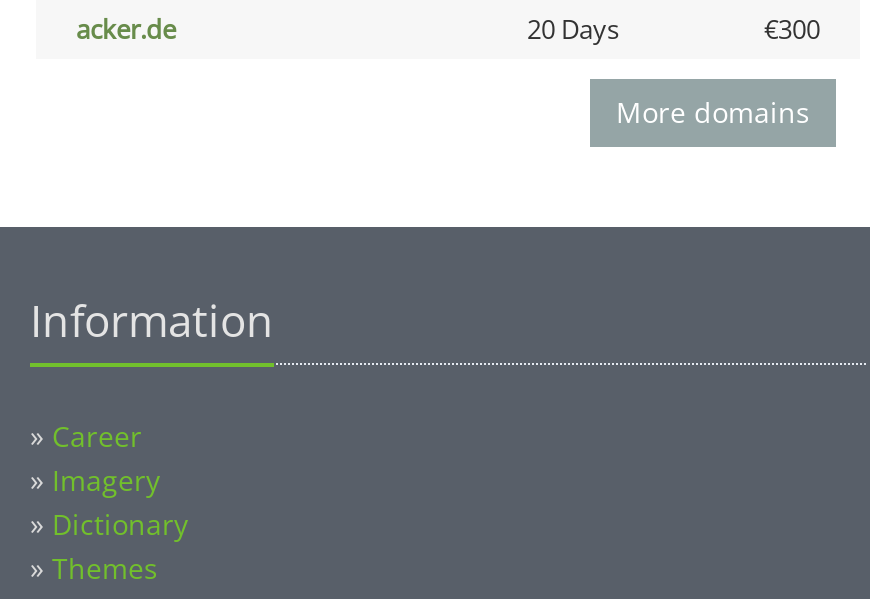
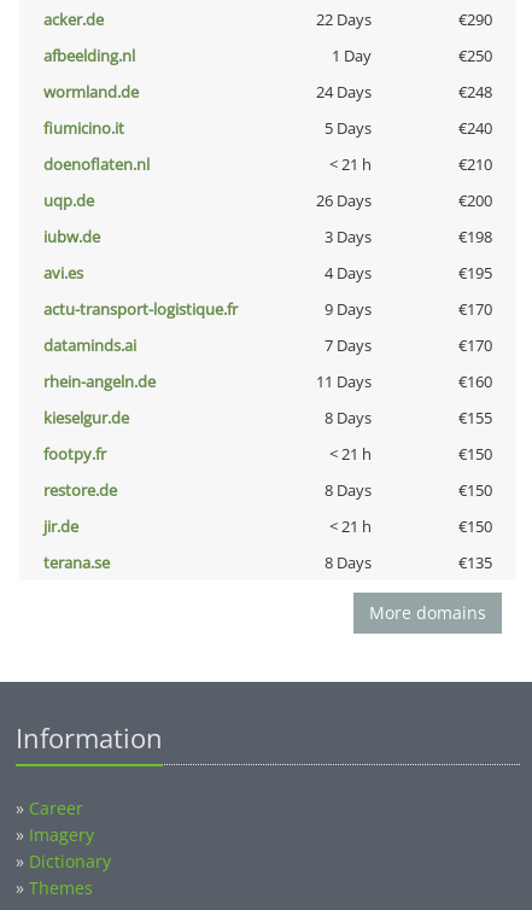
[527,10,820,46] 20 Days | €300 -> [43,8,492,573] 22 Days | €290 | afbeelding.nl | 1 Day | €250 | wormland.de | 24 Days | €248 | fiumicino.it | 5 Days | €240 | doenoflaten.nl | < 21 h | €210 | uqp.de | 26 Days | €200 | iubw.de | 3 Days | €198 | avi.es | 4 Days | €195 | actu-transport-logistique.fr | 9 Days | €170 | dataminds.ai | 7 Days | €170 | rhein-angeln.de | 11 Days | €160 | kieselgur.de | 8 Days | €155 | footpy.fr | < 21 h | €150 | restore.de | 8 Days | €150 | jir.de | < 21 h | €150 | terana.se | 8 Days | €135

